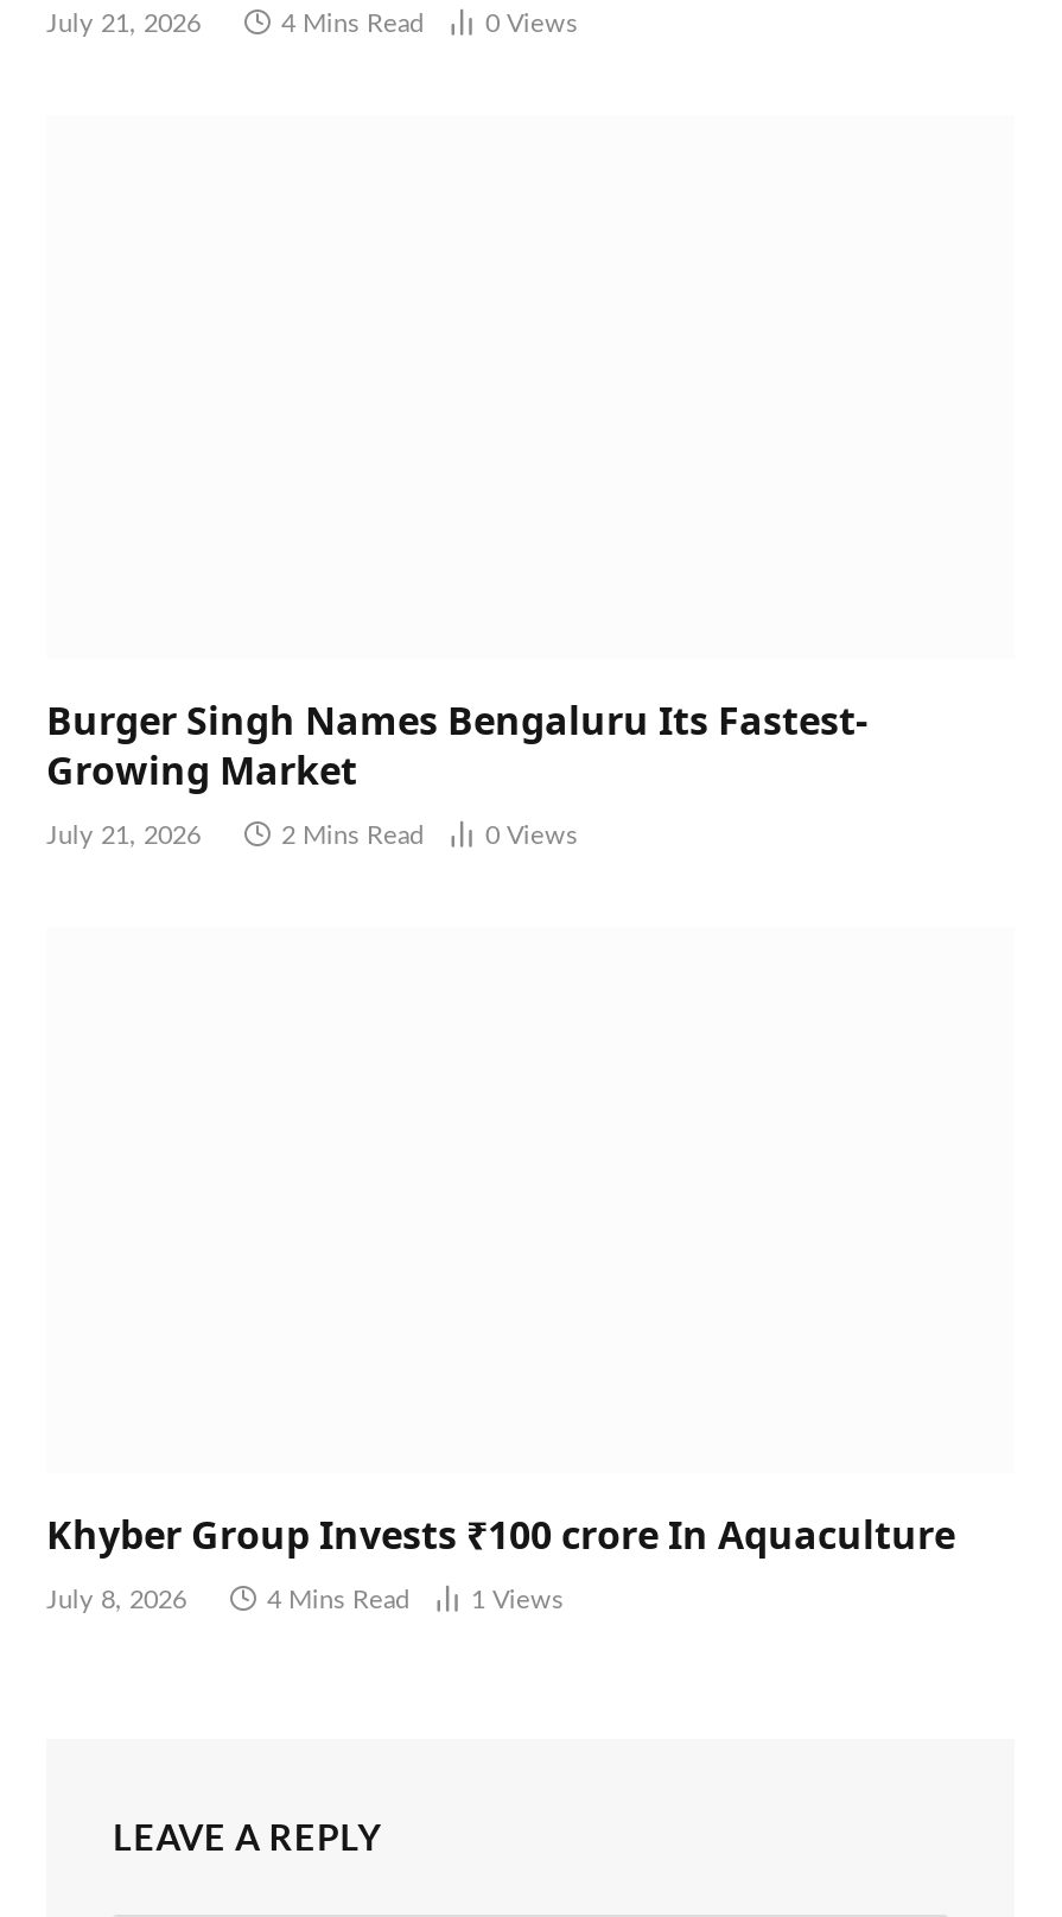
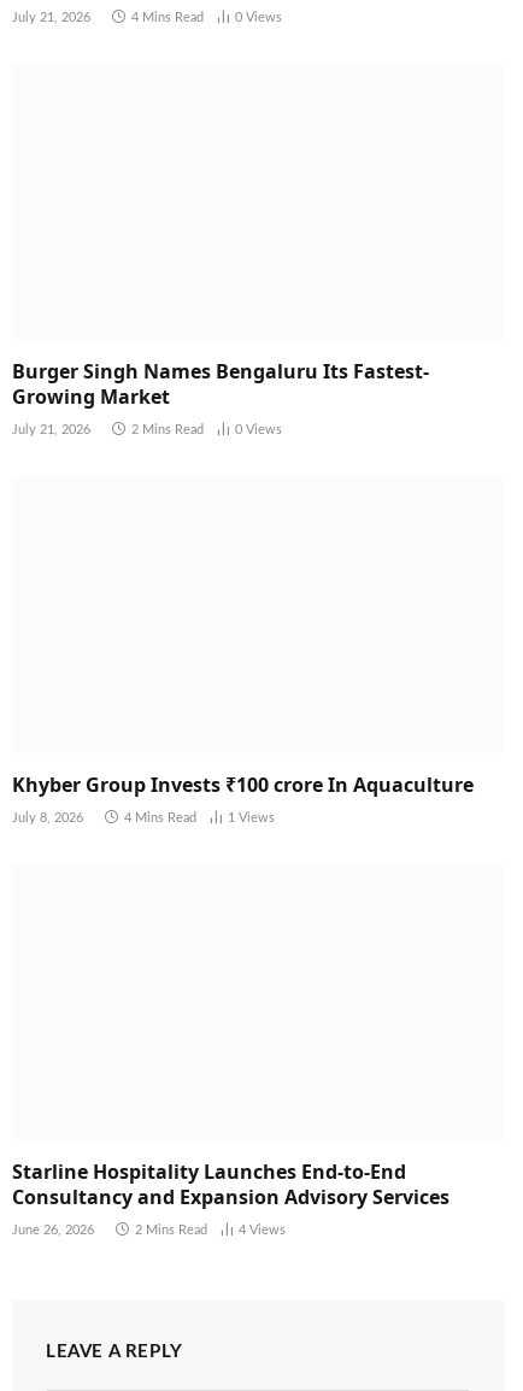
none -> [12,1158,449,1237] Starline Hospitality Launches End-to-End | Consultancy and Expansion Advisory Services | June 26, 2026 | 2 Mins Read | 4 Views

